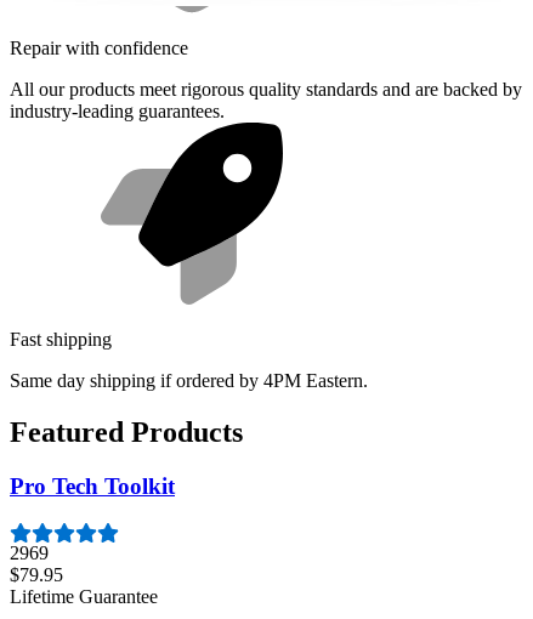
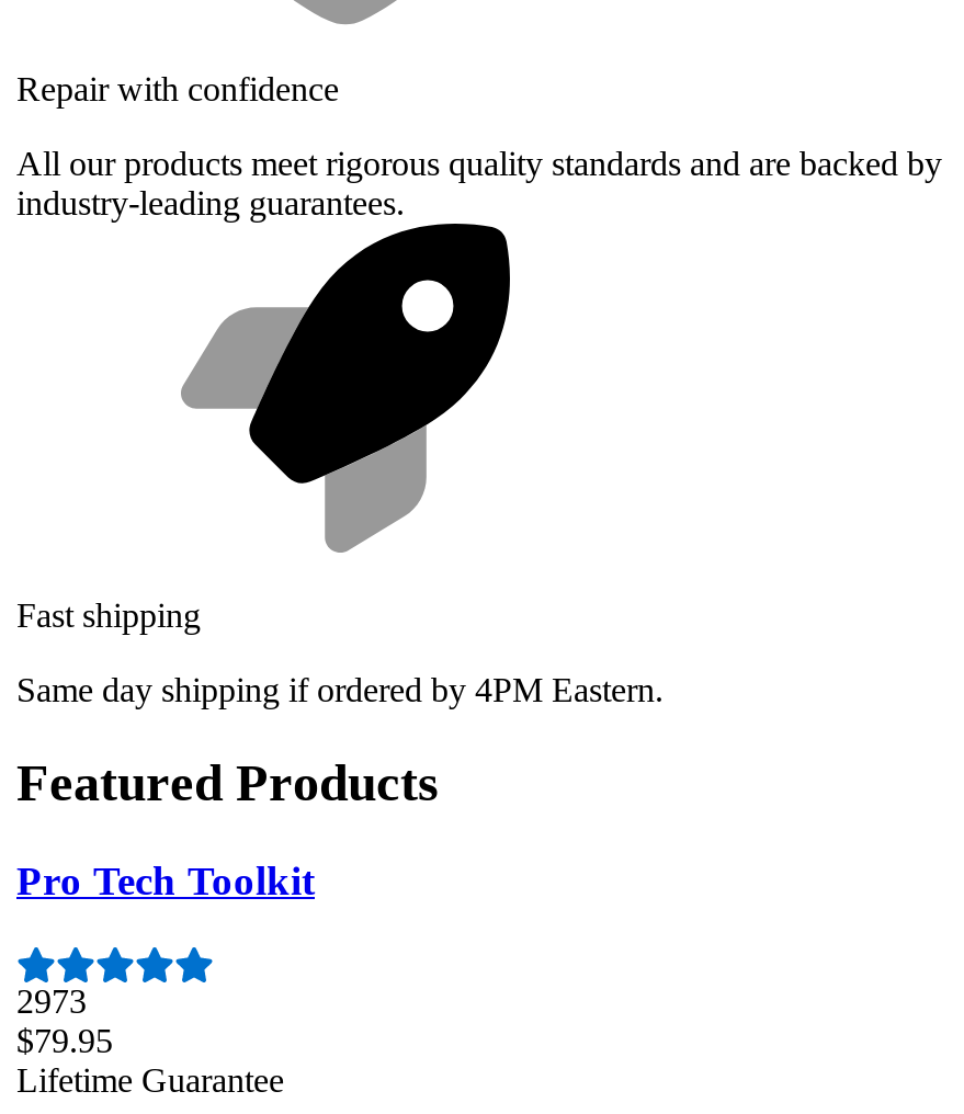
[10,542,49,563] 2969 -> [16,981,87,1019] 2973

